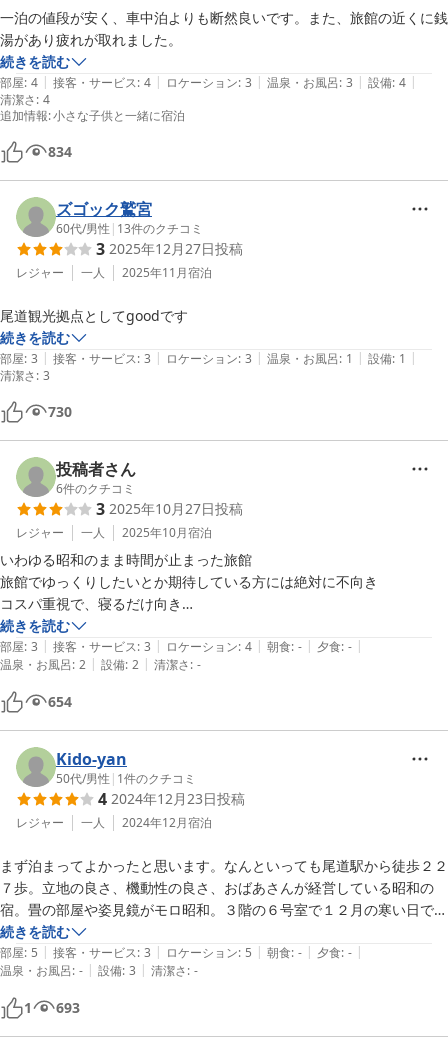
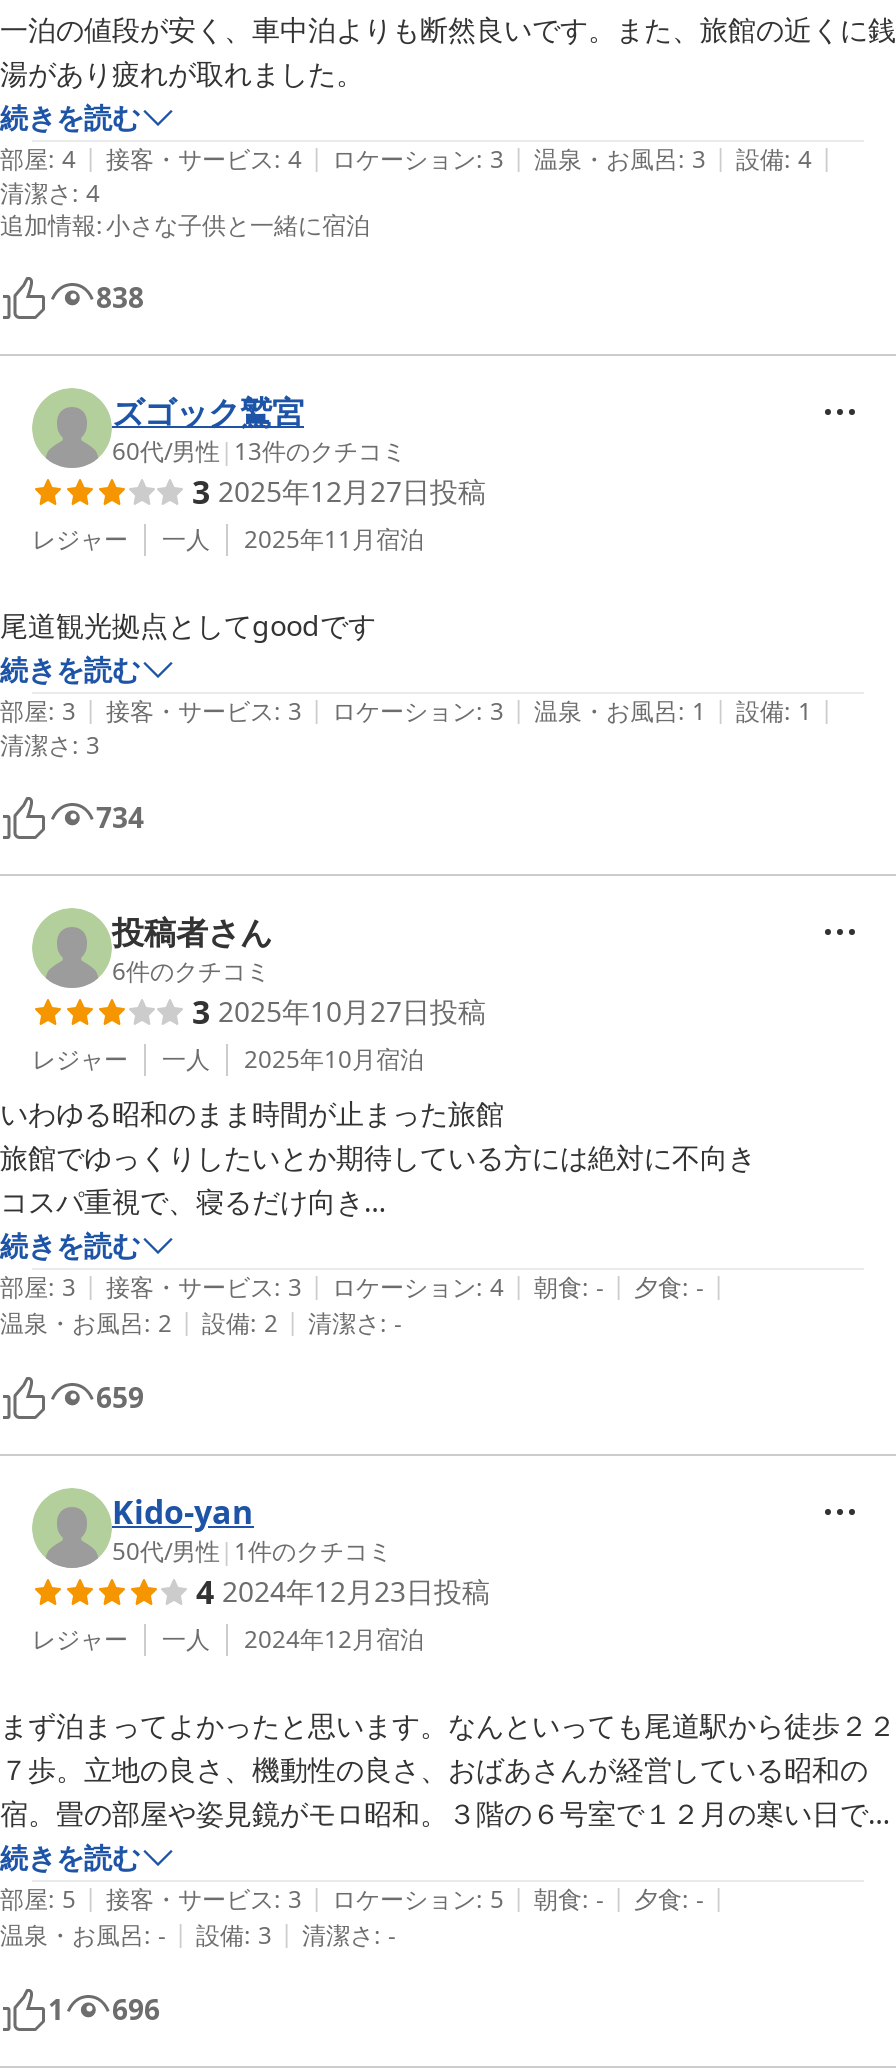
[48,142,72,161] 834 -> [96,278,144,316] 838
[48,402,72,421] 730 -> [96,798,144,836] 734
[48,692,72,711] 654 -> [96,1378,144,1416] 659
[24,998,80,1017] 1 693 -> [48,1990,160,2028] 1 696

